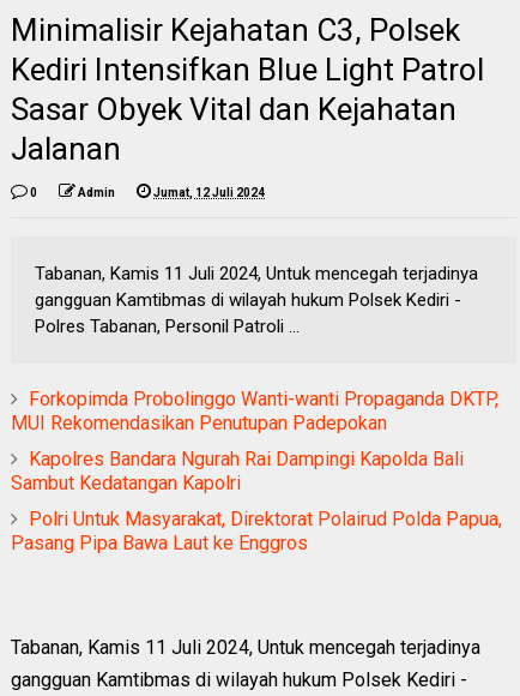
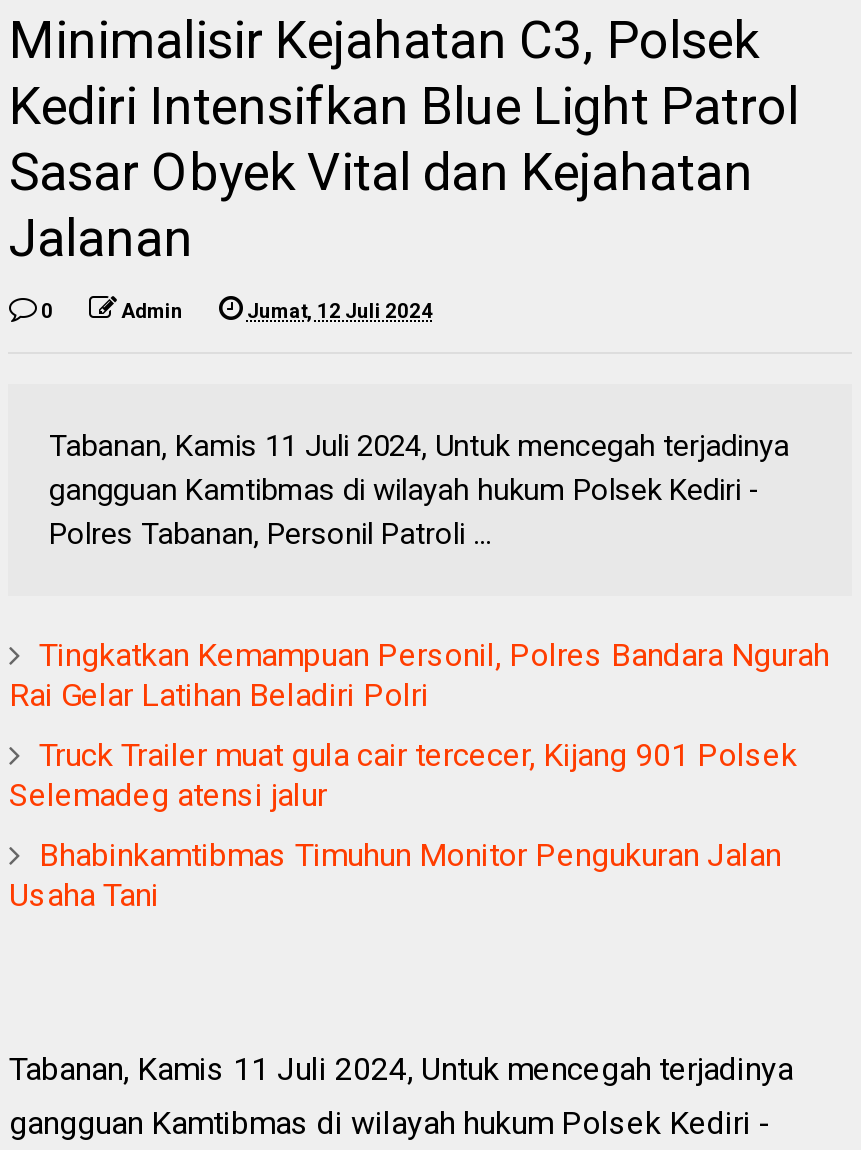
[11,387,499,434] Forkopimda Probolinggo Wanti-wanti Propaganda DKTP, | MUI Rekomendasikan Penutupan Padepokan -> [9,636,829,714] Tingkatkan Kemampuan Personil, Polres Bandara Ngurah | Rai Gelar Latihan Beladiri Polri
[11,447,464,494] Kapolres Bandara Ngurah Rai Dampingi Kapolda Bali | Sambut Kedatangan Kapolri -> [9,736,797,814] Truck Trailer muat gula cair tercecer, Kijang 901 Polsek | Selemadeg atensi jalur
[11,507,503,554] Polri Untuk Masyarakat, Direktorat Polairud Polda Papua, | Pasang Pipa Bawa Laut ke Enggros -> [9,836,781,914] Bhabinkamtibmas Timuhun Monitor Pengukuran Jalan | Usaha Tani

